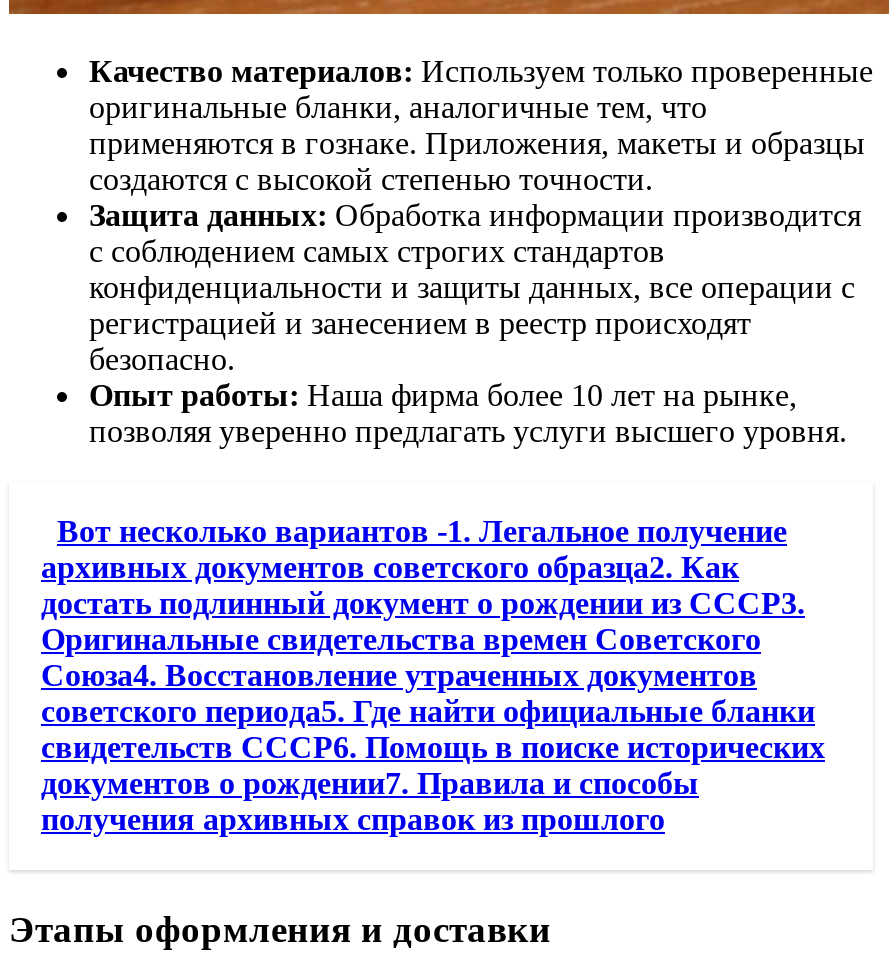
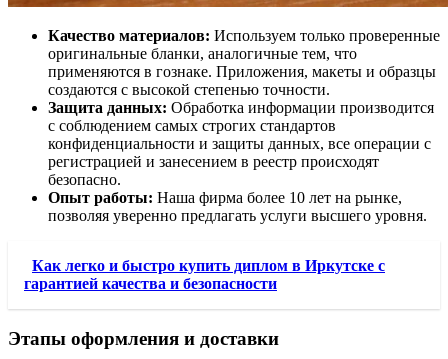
[41,514,825,836] Вот несколько вариантов -1. Легальное получение | архивных документов советского образца2. Как | достать подлинный документ о рождении из СССР3. | Оригинальные свидетельства времен Советского | Союза4. Восстановление утраченных документов | советского периода5. Где найти официальные бланки | свидетельств СССР6. Помощь в поиске исторических | документов о рождении7. Правила и способы | получения архивных справок из прошлого -> [24,257,385,292] Как легко и быстро купить диплом в Иркутске с | гарантией качества и безопасности

